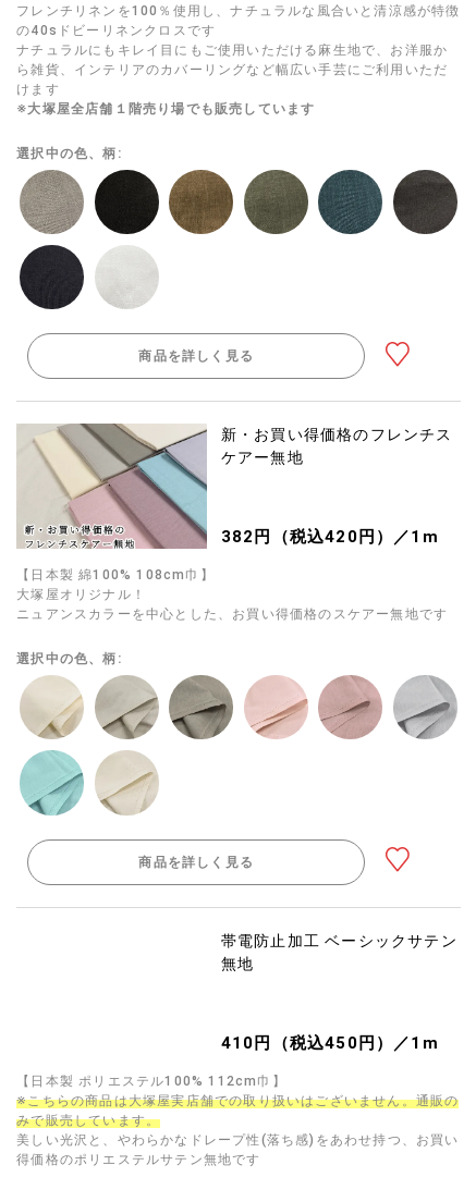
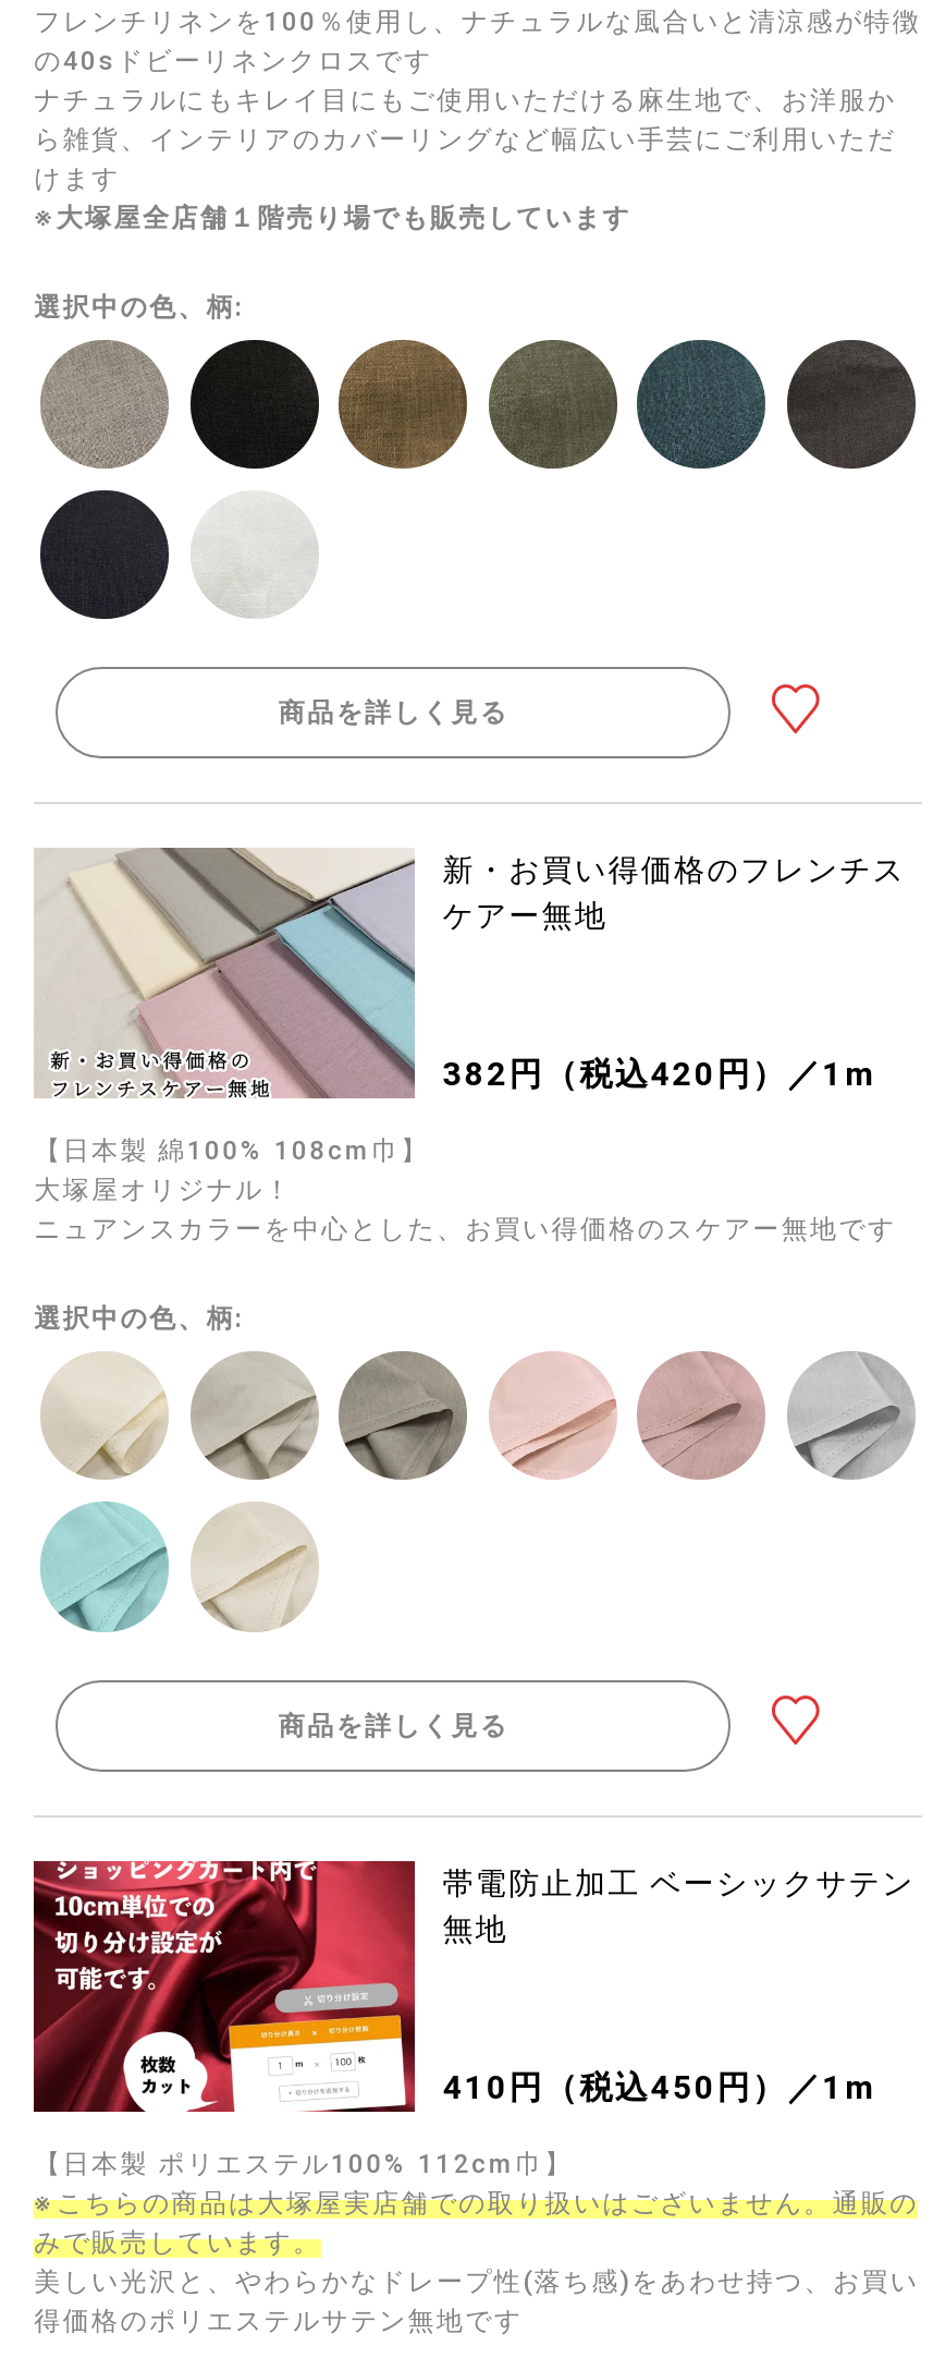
none -> [32,1859,417,2114] [image]

